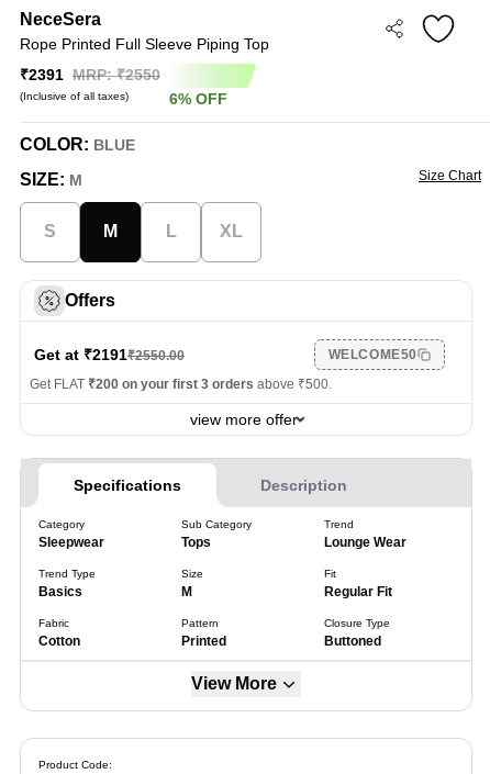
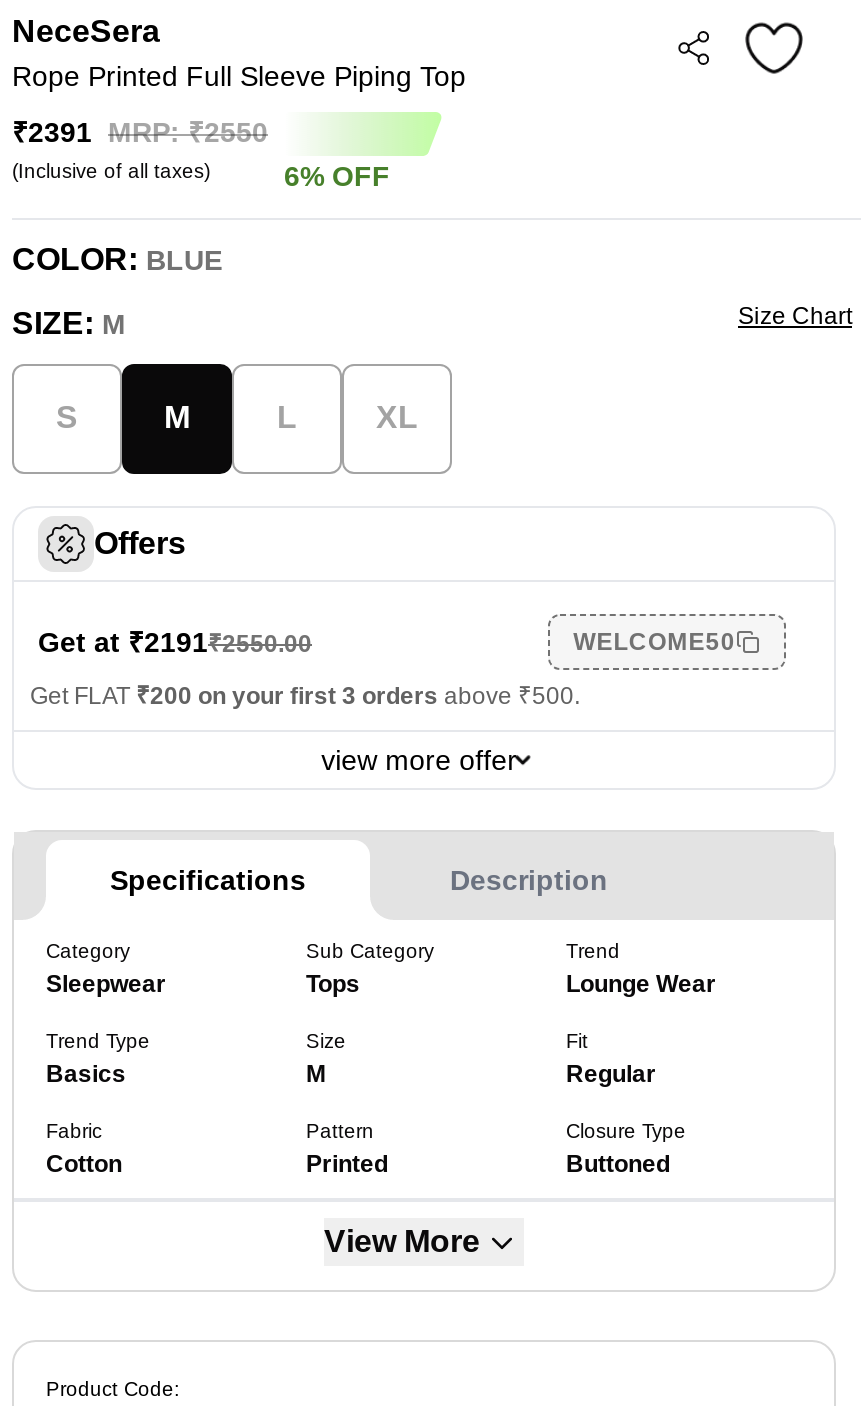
[324,584,392,599] Regular Fit -> [566,1059,656,1087] Regular

